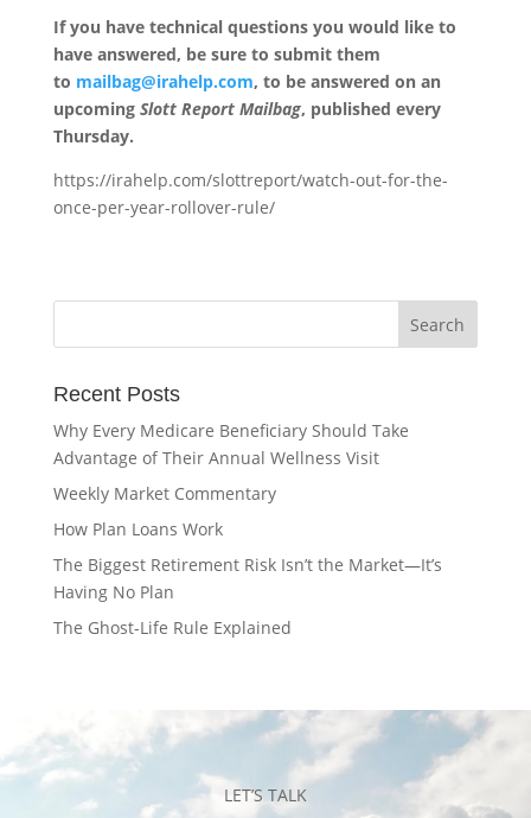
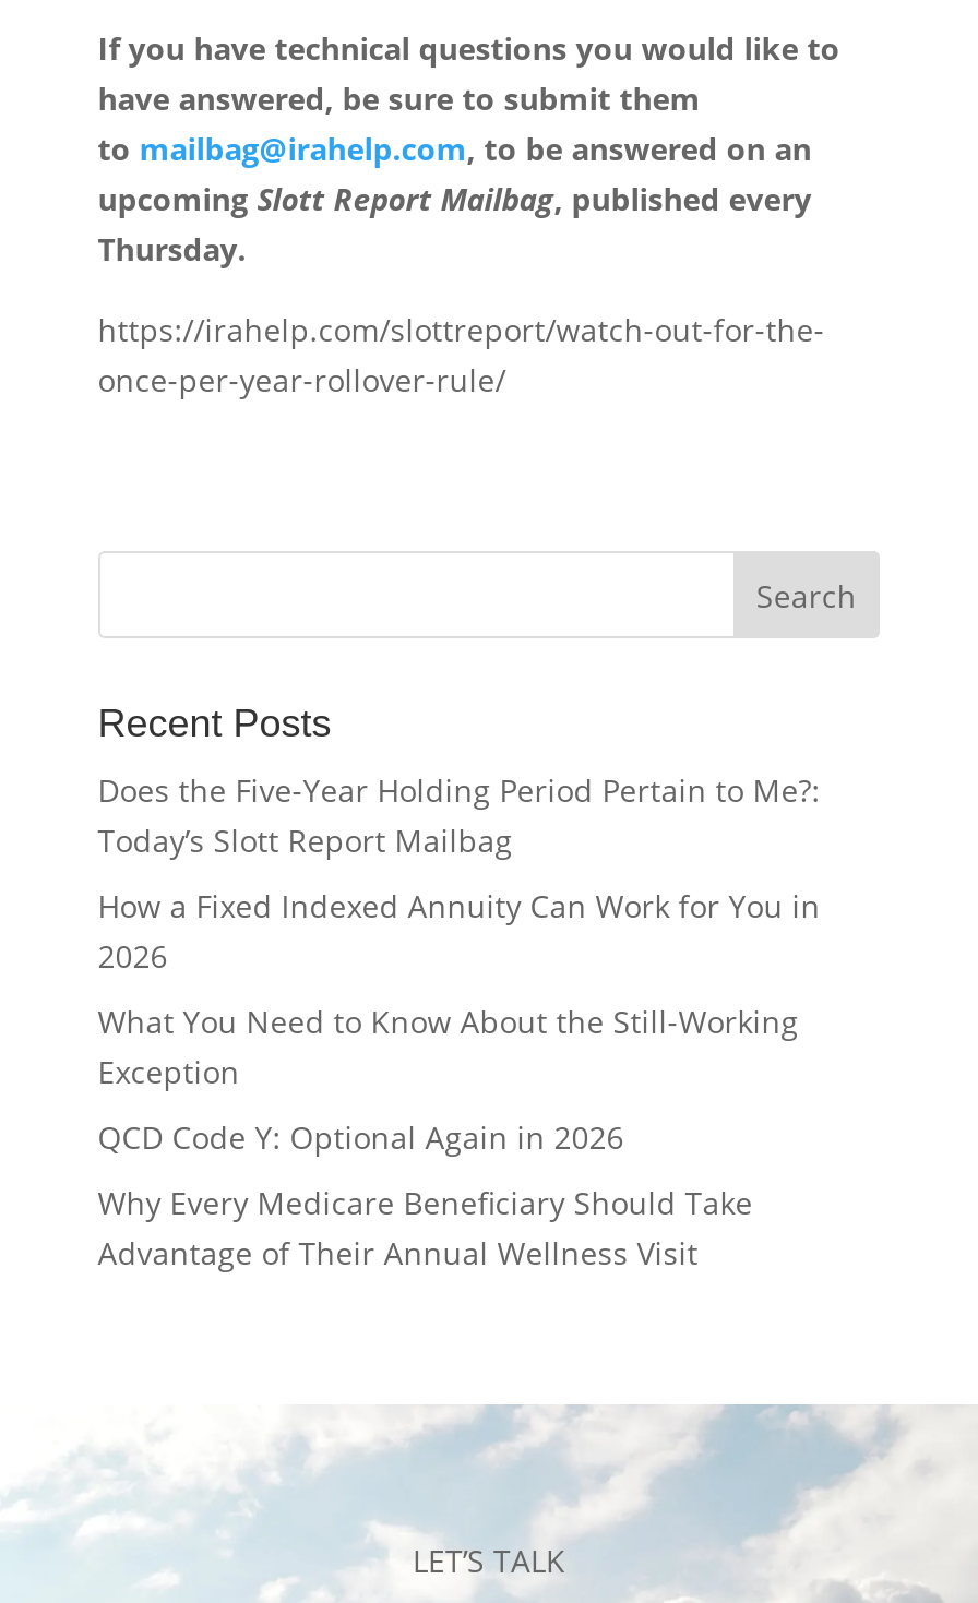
none -> [98,769,820,1157] Does the Five-Year Holding Period Pertain to Me?: | Today’s Slott Report Mailbag | How a Fixed Indexed Annuity Can Work for You in | 2026 | What You Need to Know About the Still-Working | Exception | QCD Code Y: Optional Again in 2026
moved [53,419,409,469] -> [98,1181,753,1273]: Why Every Medicare Beneficiary Should Take | Advantage of Their Annual Wellness Visit
[53,482,442,638] Weekly Market Commentary | How Plan Loans Work | The Biggest Retirement Risk Isn’t the Market—It’s | Having No Plan | The Ghost-Life Rule Explained -> none

